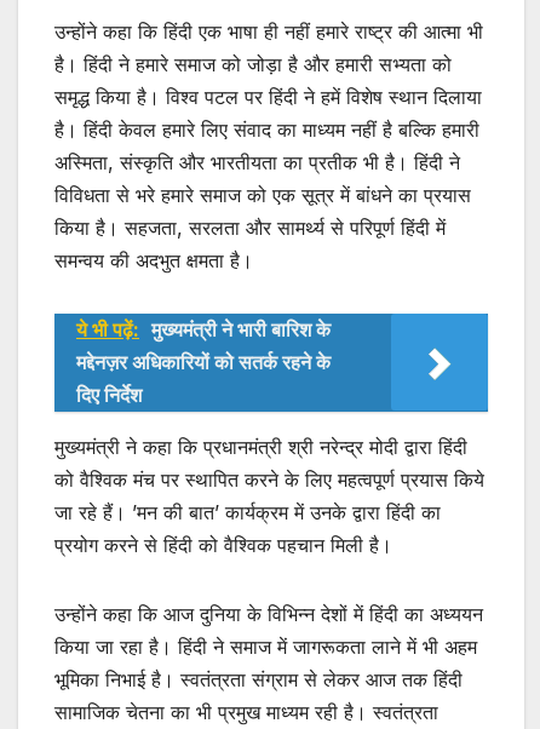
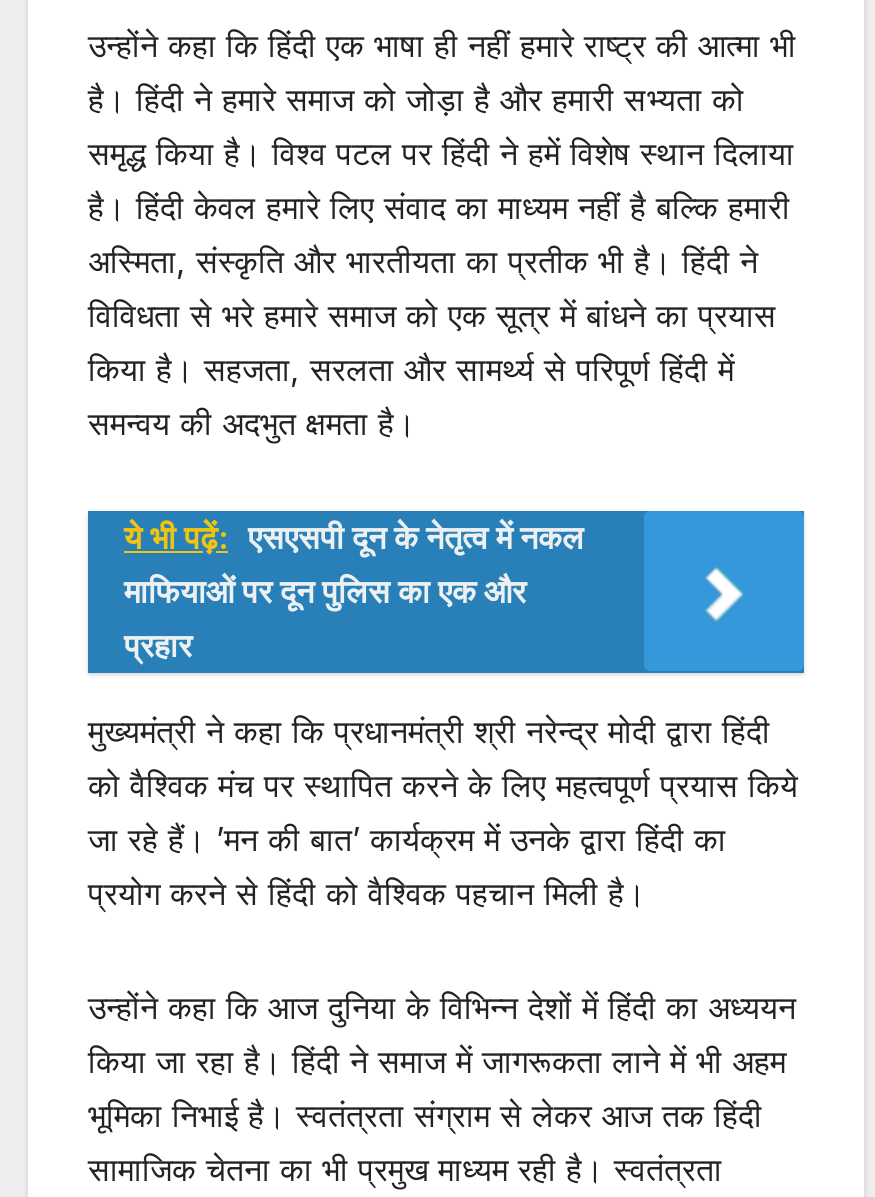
[76,317,331,407] ये भी पढ़ें: मुख्यमंत्री ने भारी बारिश के | मद्देनज़र अधिकारियों को सतर्क रहने के | दिए निर्देश -> [124,516,584,664] ये भी पढ़ें: एसएसपी दून के नेतृत्व में नकल | माफियाओं पर दून पुलिस का एक और | प्रहार

